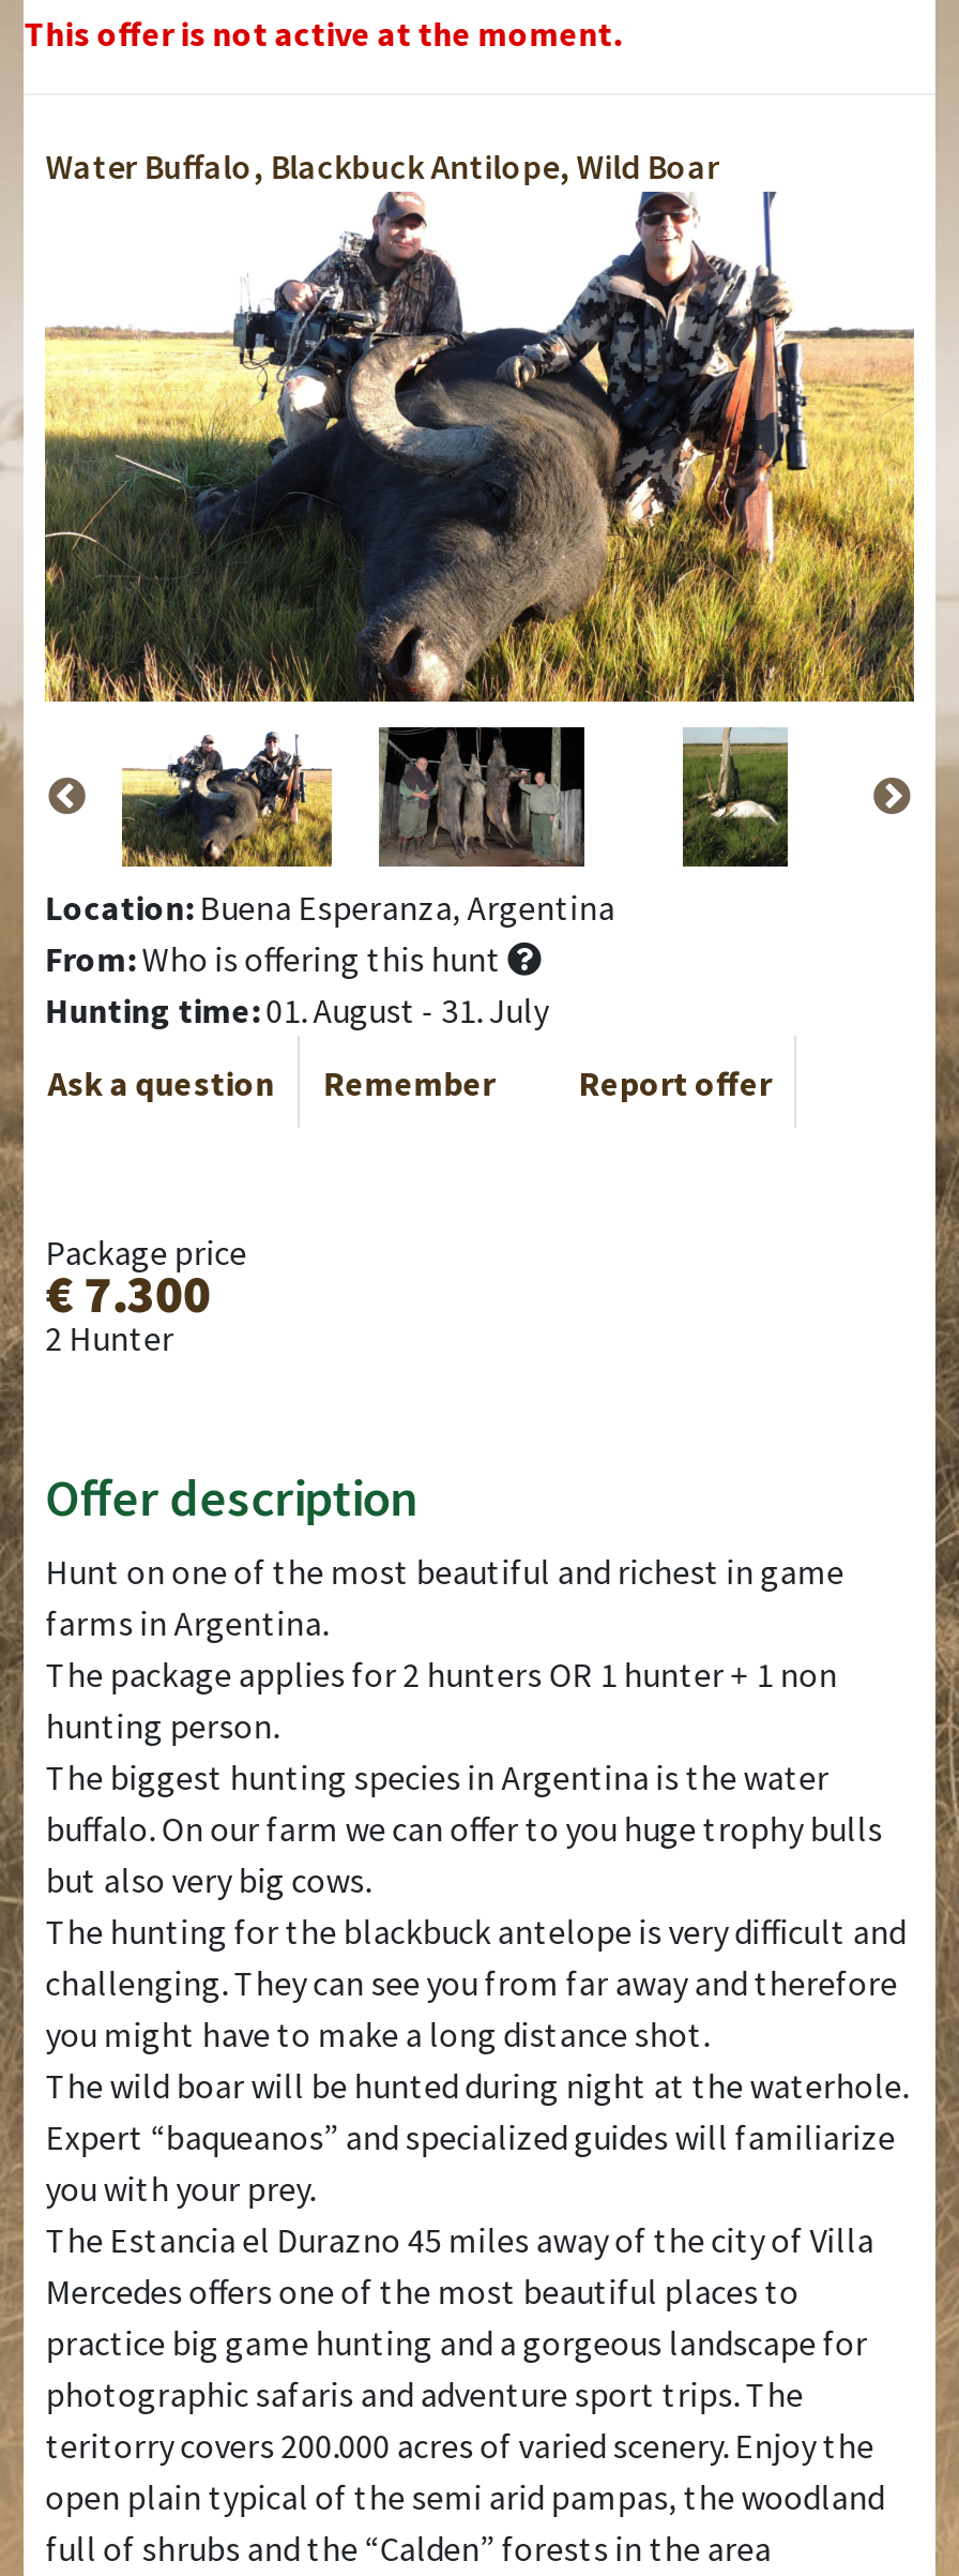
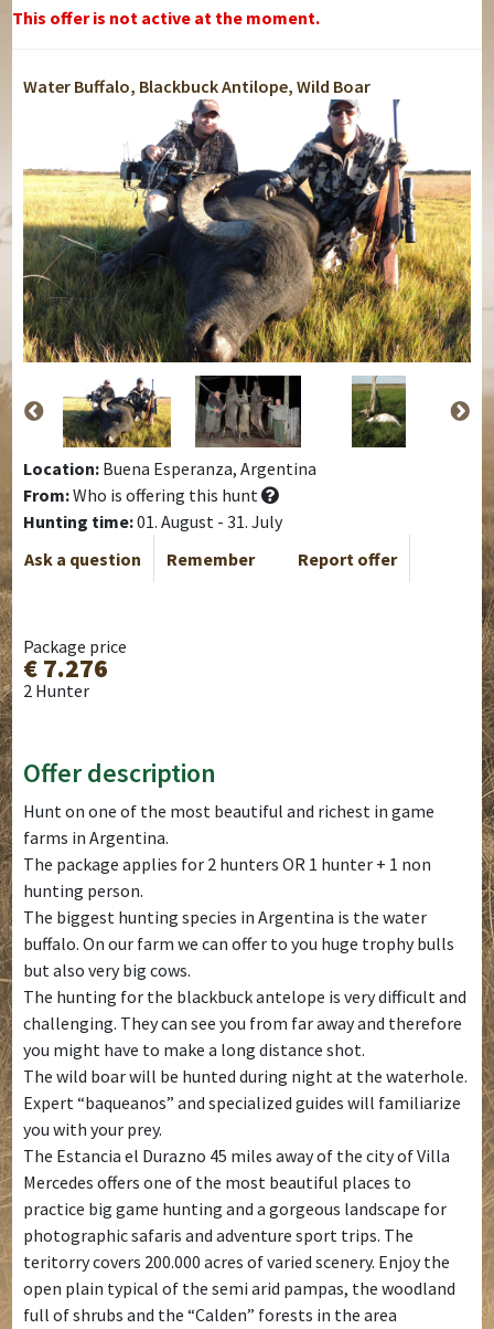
[45,1261,210,1327] € 7.300 -> [23,651,108,685] € 7.276

